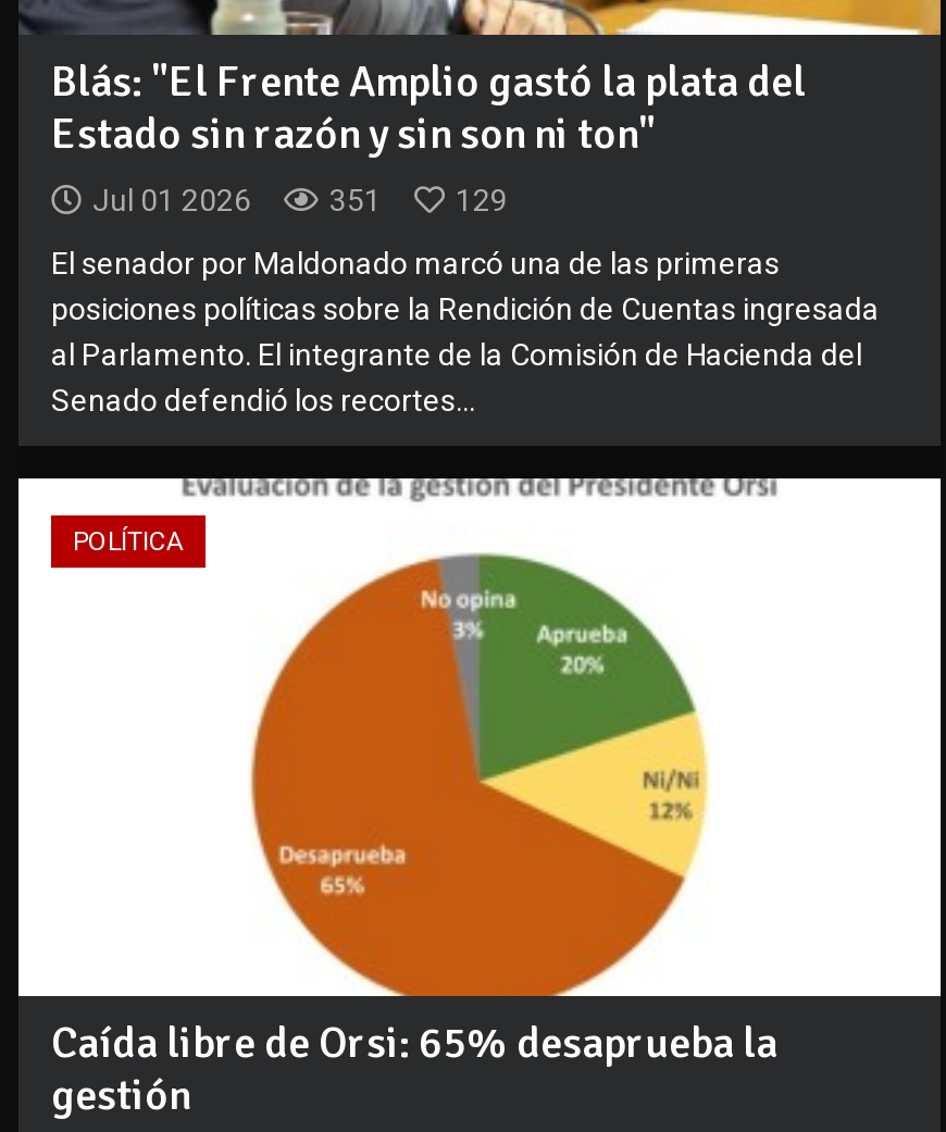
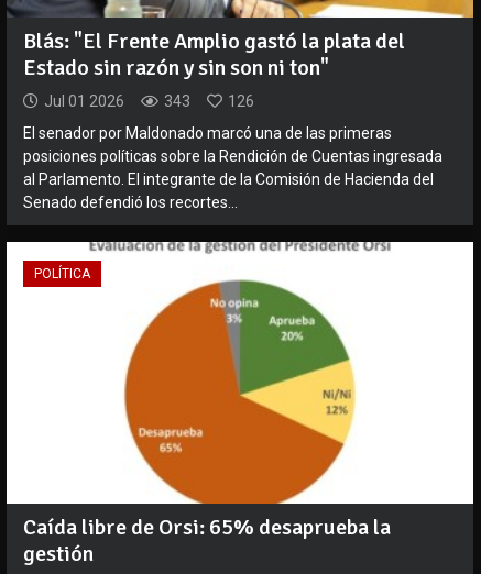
[329,182,382,216] 351 -> [164,92,190,109] 343
[456,182,508,216] 129 -> [228,92,254,109] 126

